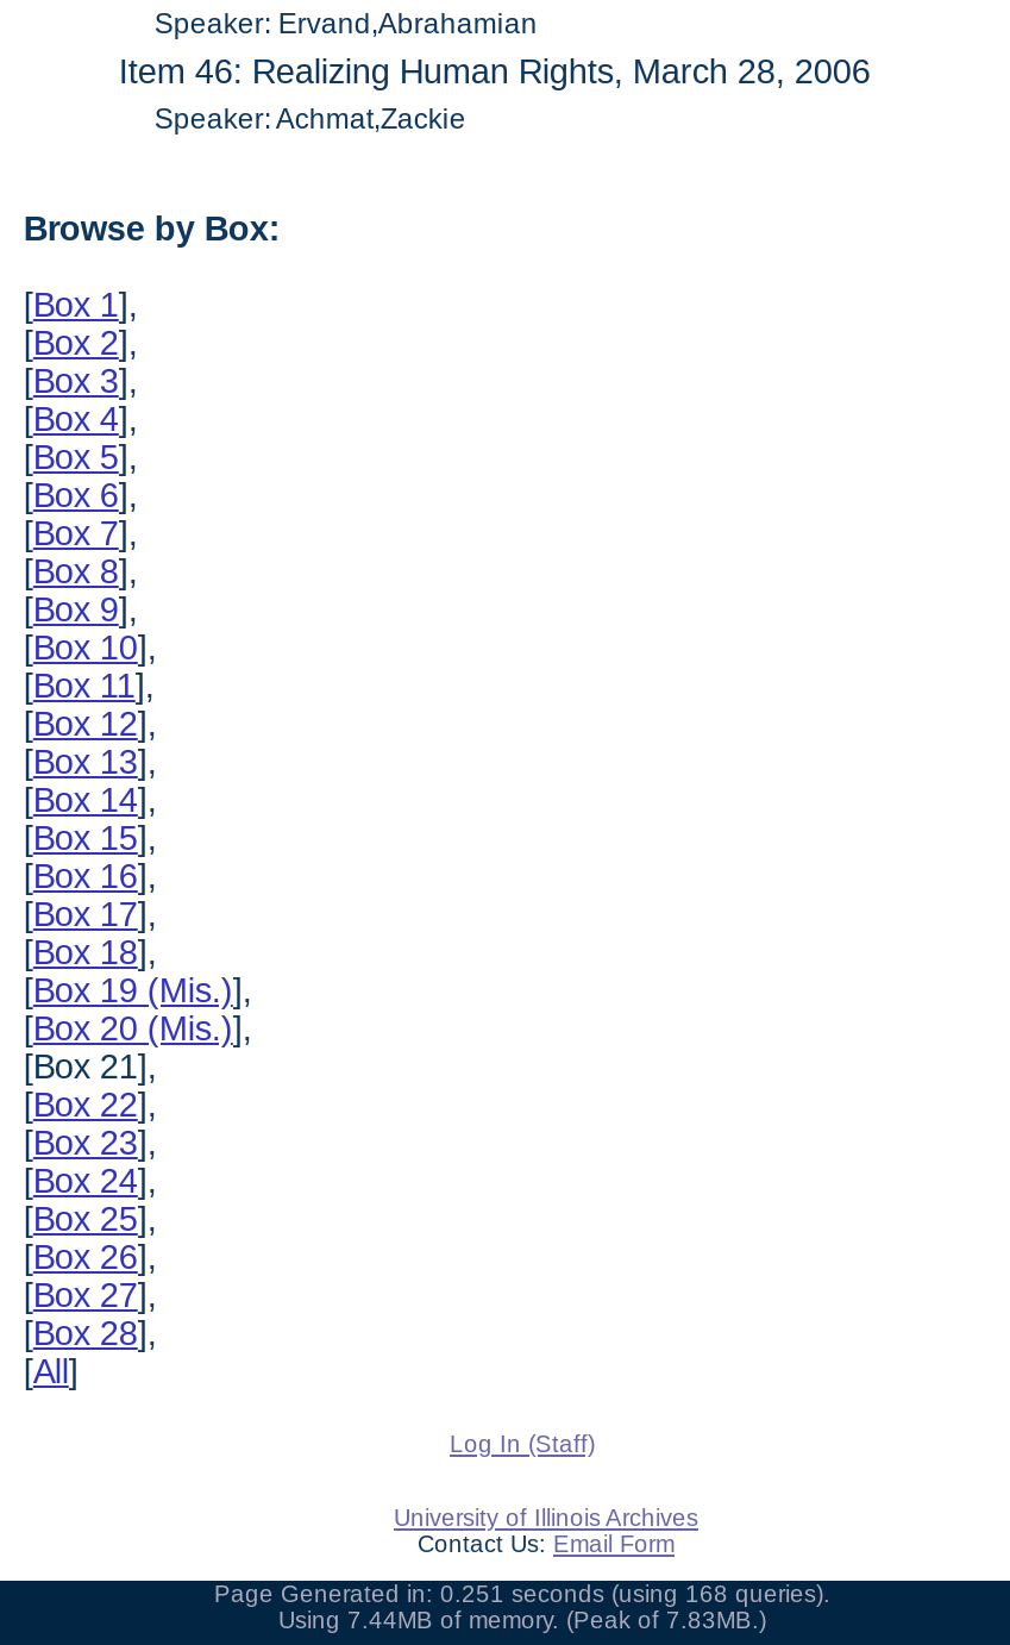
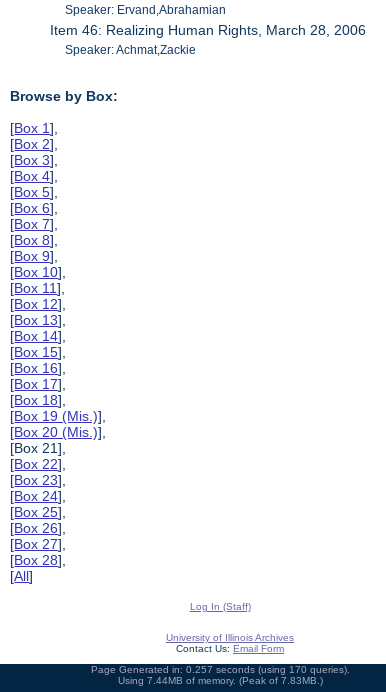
[214,1581,830,1607] Page Generated in: 0.251 seconds (using 168 queries). -> [90,664,349,675] Page Generated in: 0.257 seconds (using 170 queries).

